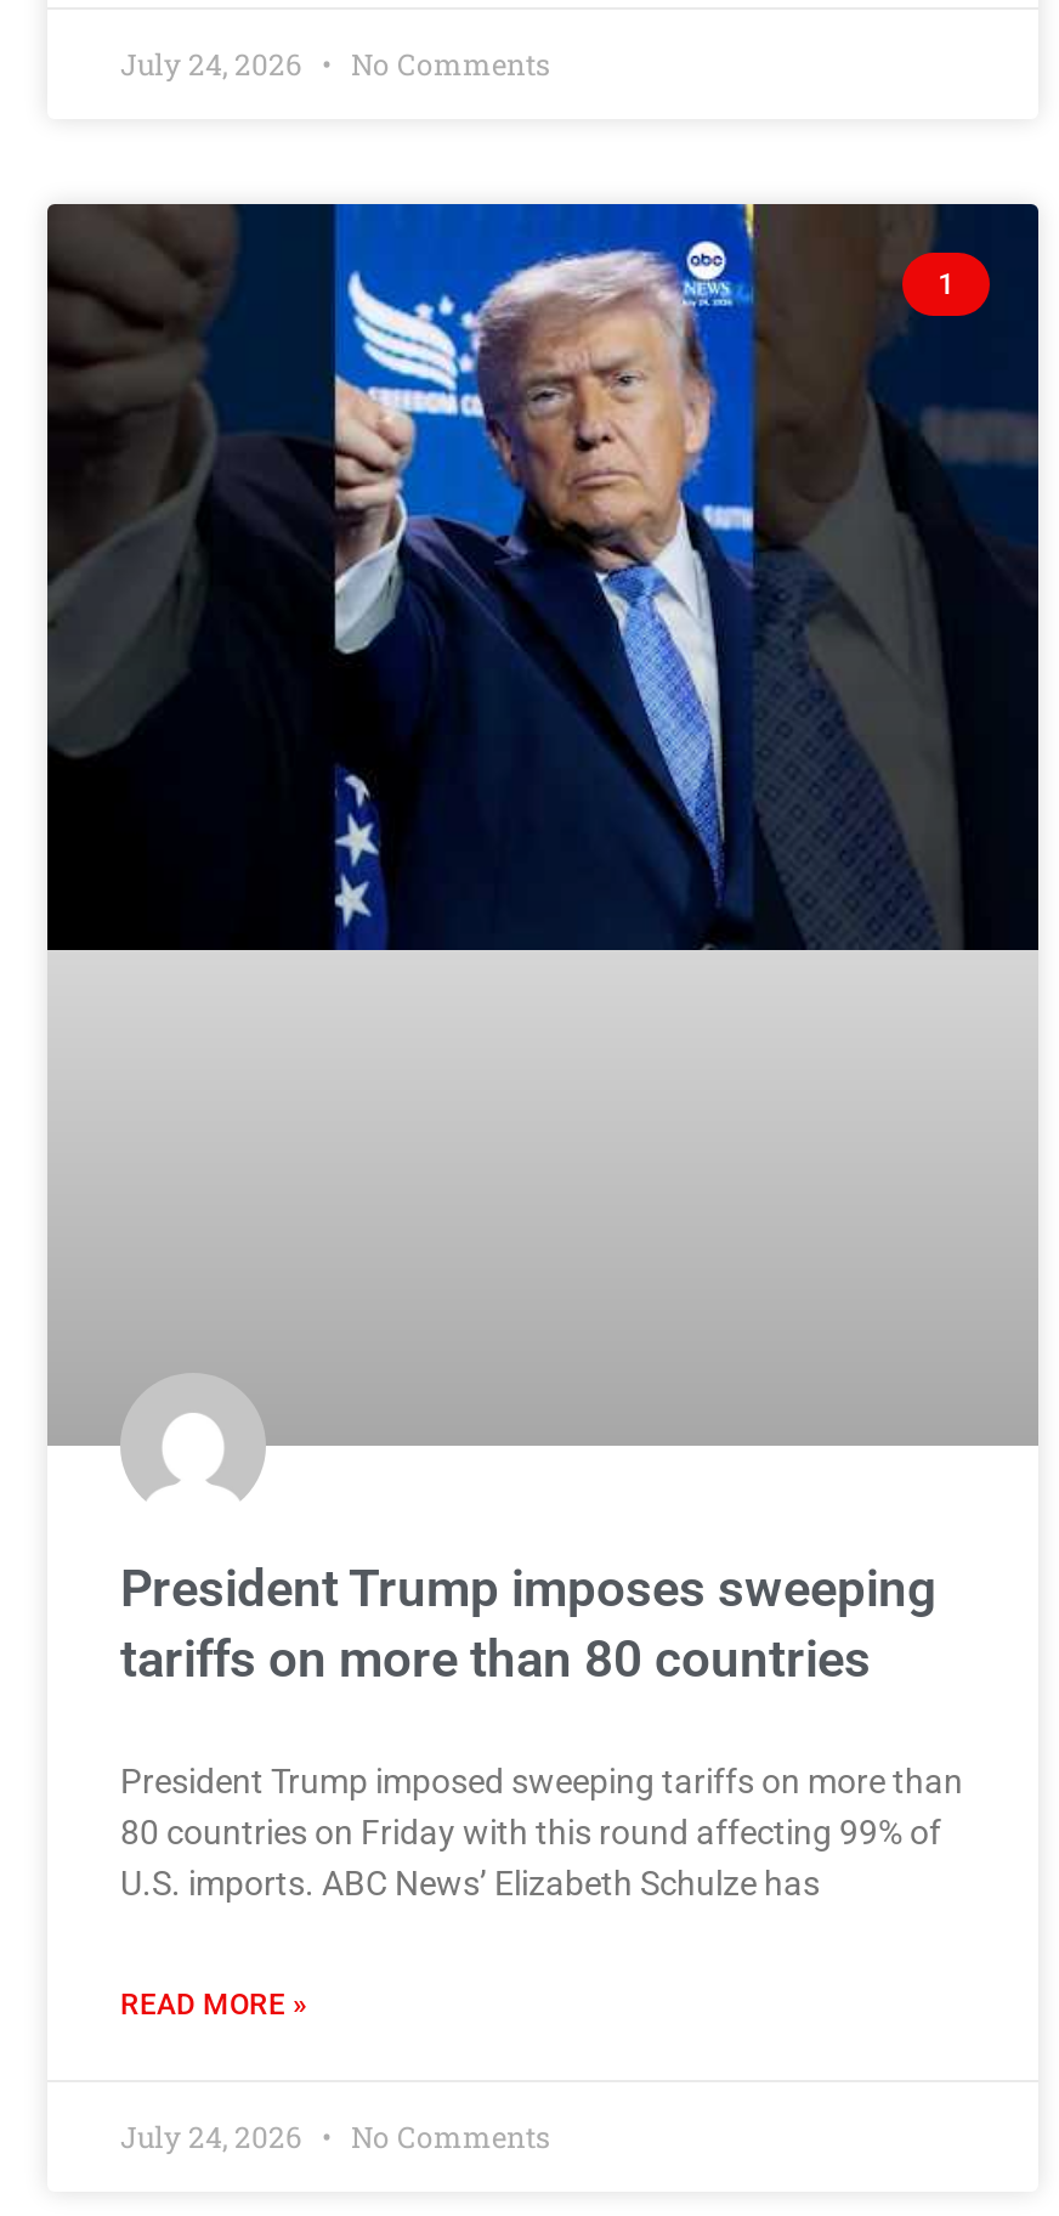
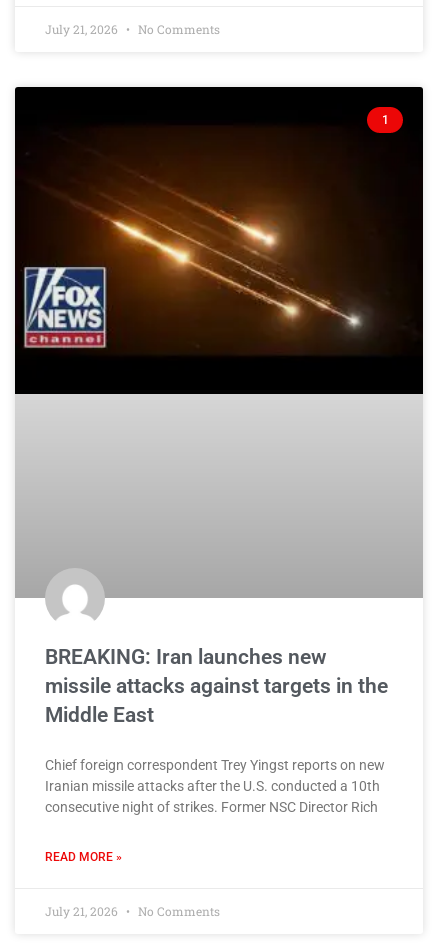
[120,44,550,83] July 24, 2026 No Comments -> [45,21,220,37] July 21, 2026 No Comments
[47,202,1038,952] [image] -> [16,86,423,395] [image]
[120,1559,936,1688] President Trump imposes sweeping | tariffs on more than 80 countries -> [45,645,388,727] BREAKING: Iran launches new | missile attacks against targets in the | Middle East
[120,1761,963,1902] President Trump imposed sweeping tariffs on more than | 80 countries on Friday with this round affecting 99% of | U.S. imports. ABC News’ Elizabeth Schulze has -> [45,757,385,815] Chief foreign correspondent Trey Yingst reports on new | Iranian missile attacks after the U.S. conducted a 10th | consecutive night of strikes. Former NSC Director Rich
[120,2116,550,2155] July 24, 2026 No Comments -> [45,903,220,919] July 21, 2026 No Comments

